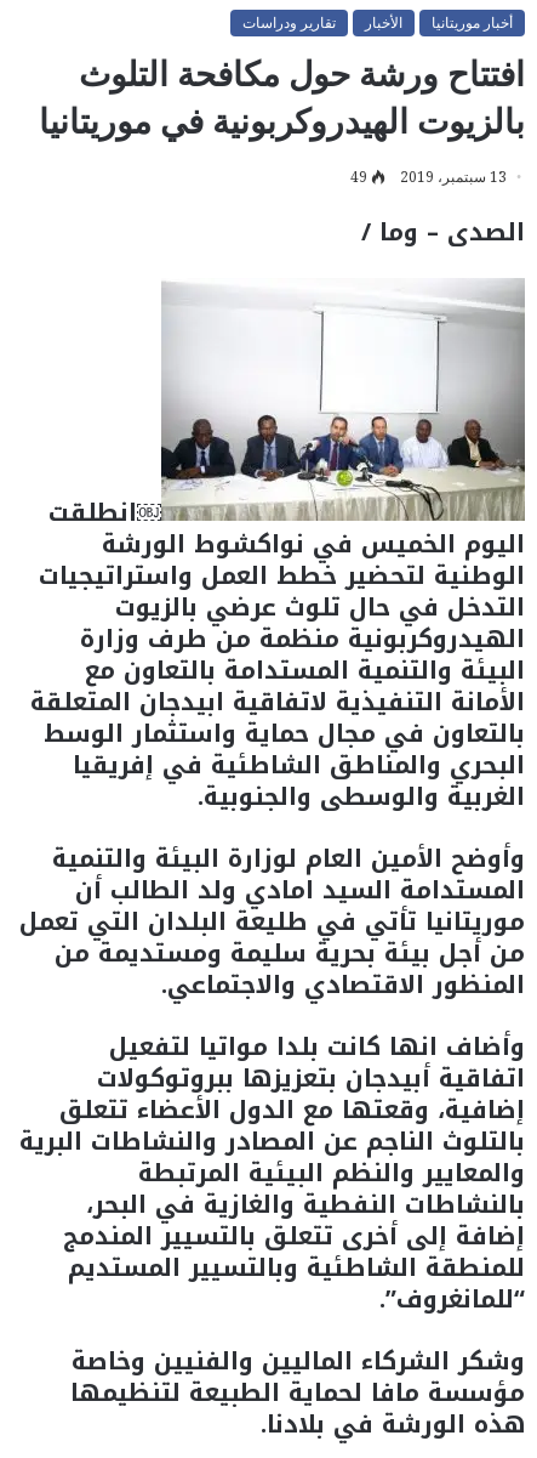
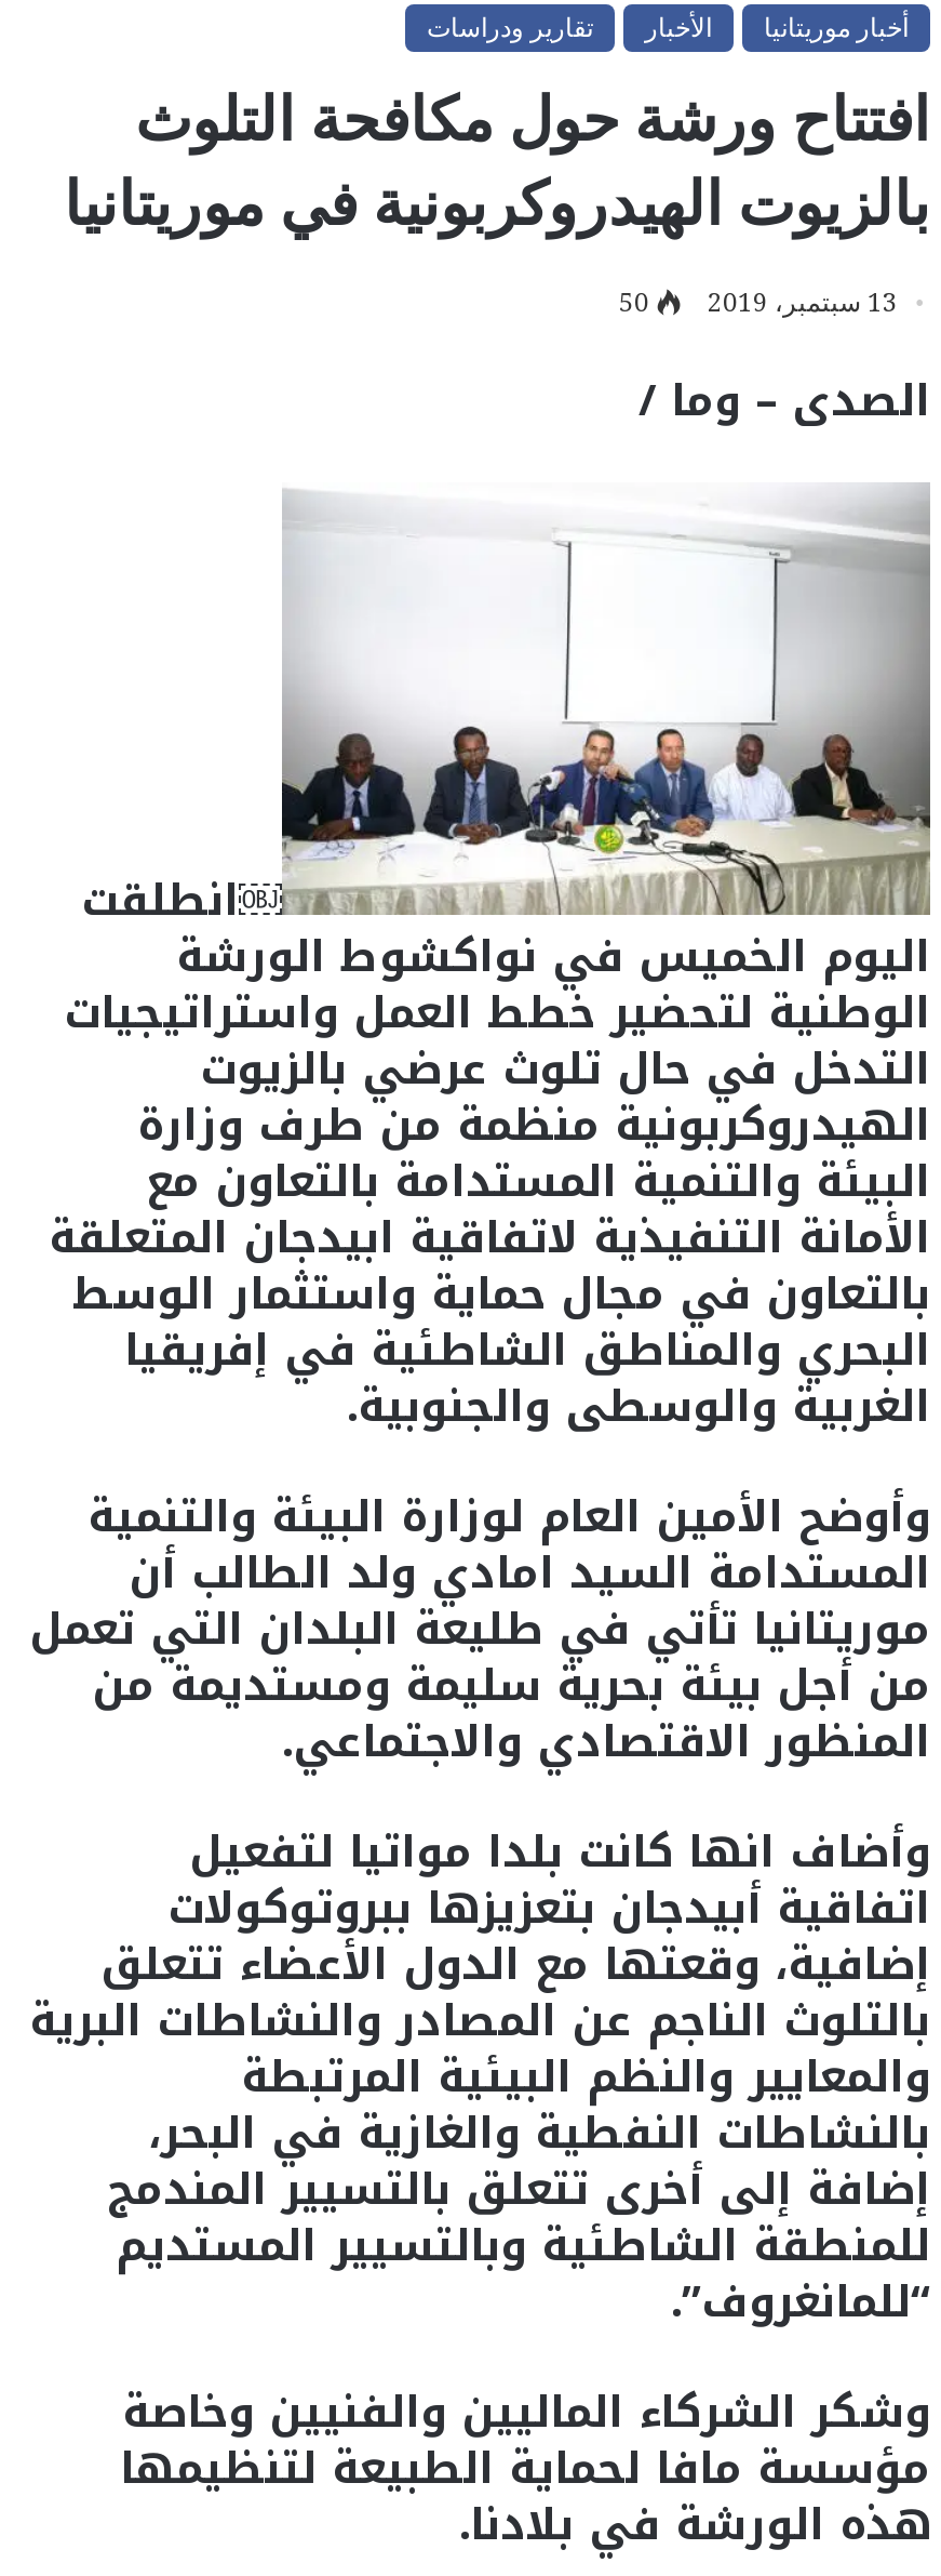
[350,167,367,187] 49 -> [619,284,649,321] 50

